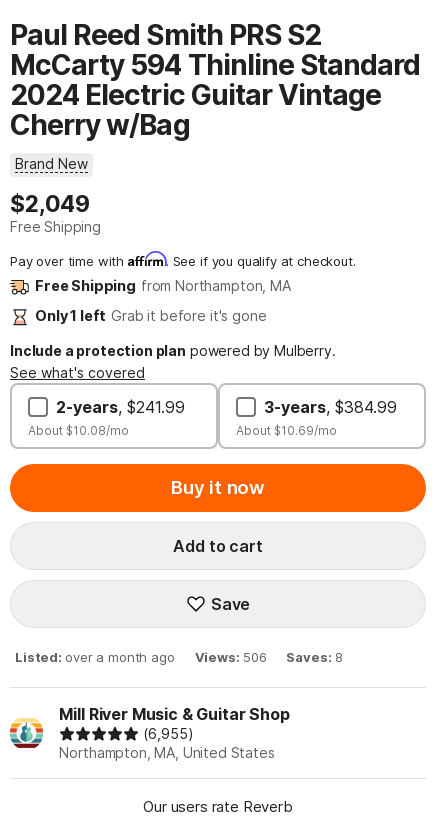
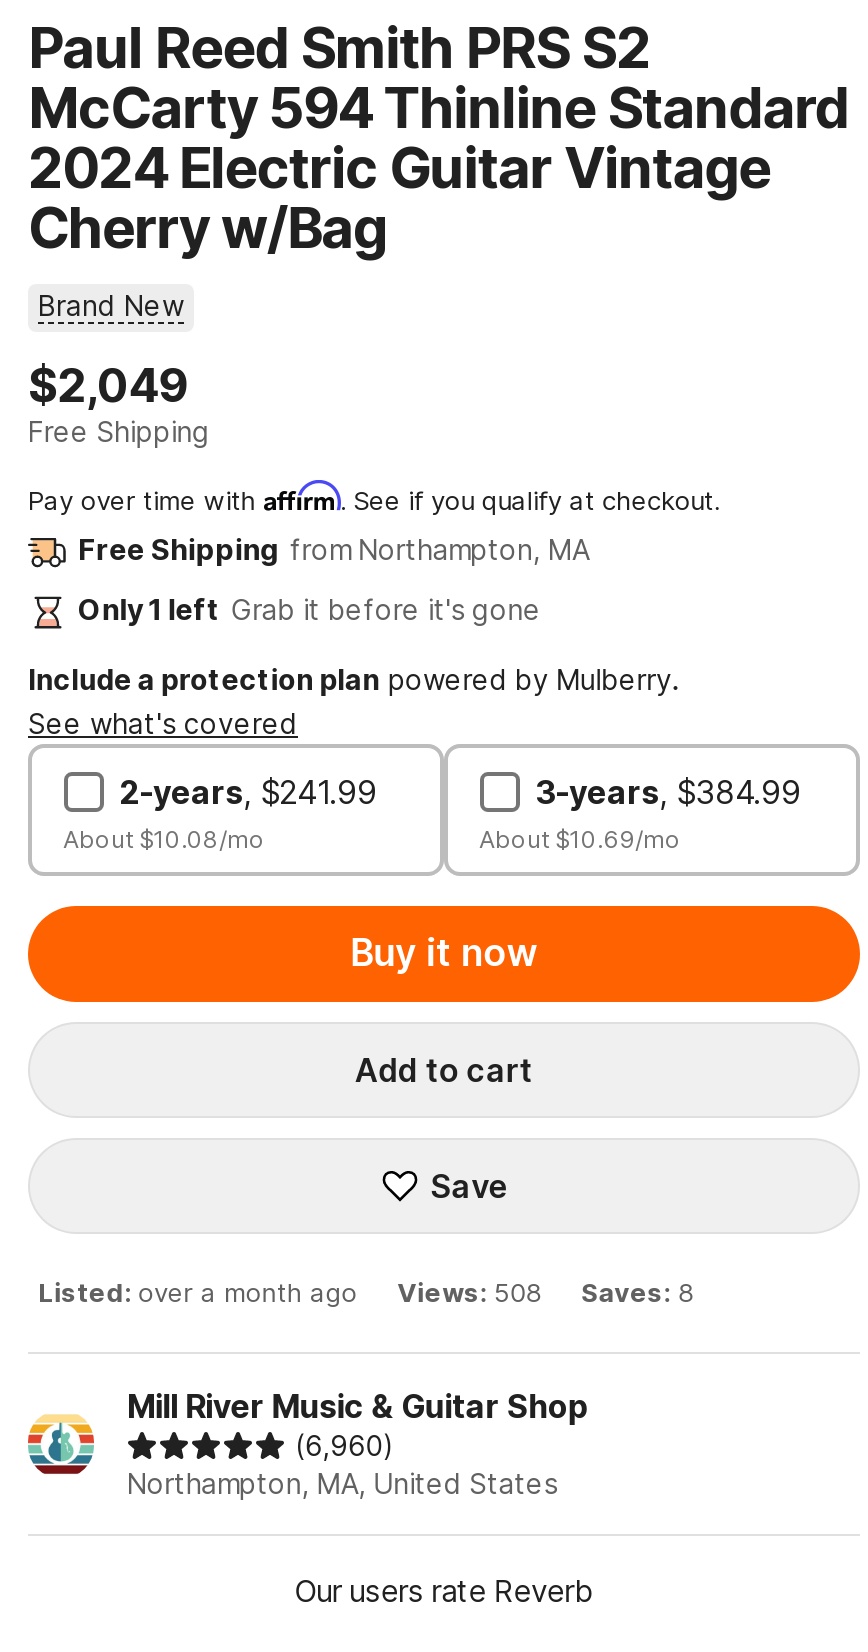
[15,649,343,665] Listed: over a month ago Views: 506 Saves: 8 -> [38,1276,693,1308] Listed: over a month ago Views: 508 Saves: 8
[143,725,193,742] (6,955) -> [295,1428,395,1462] (6,960)

